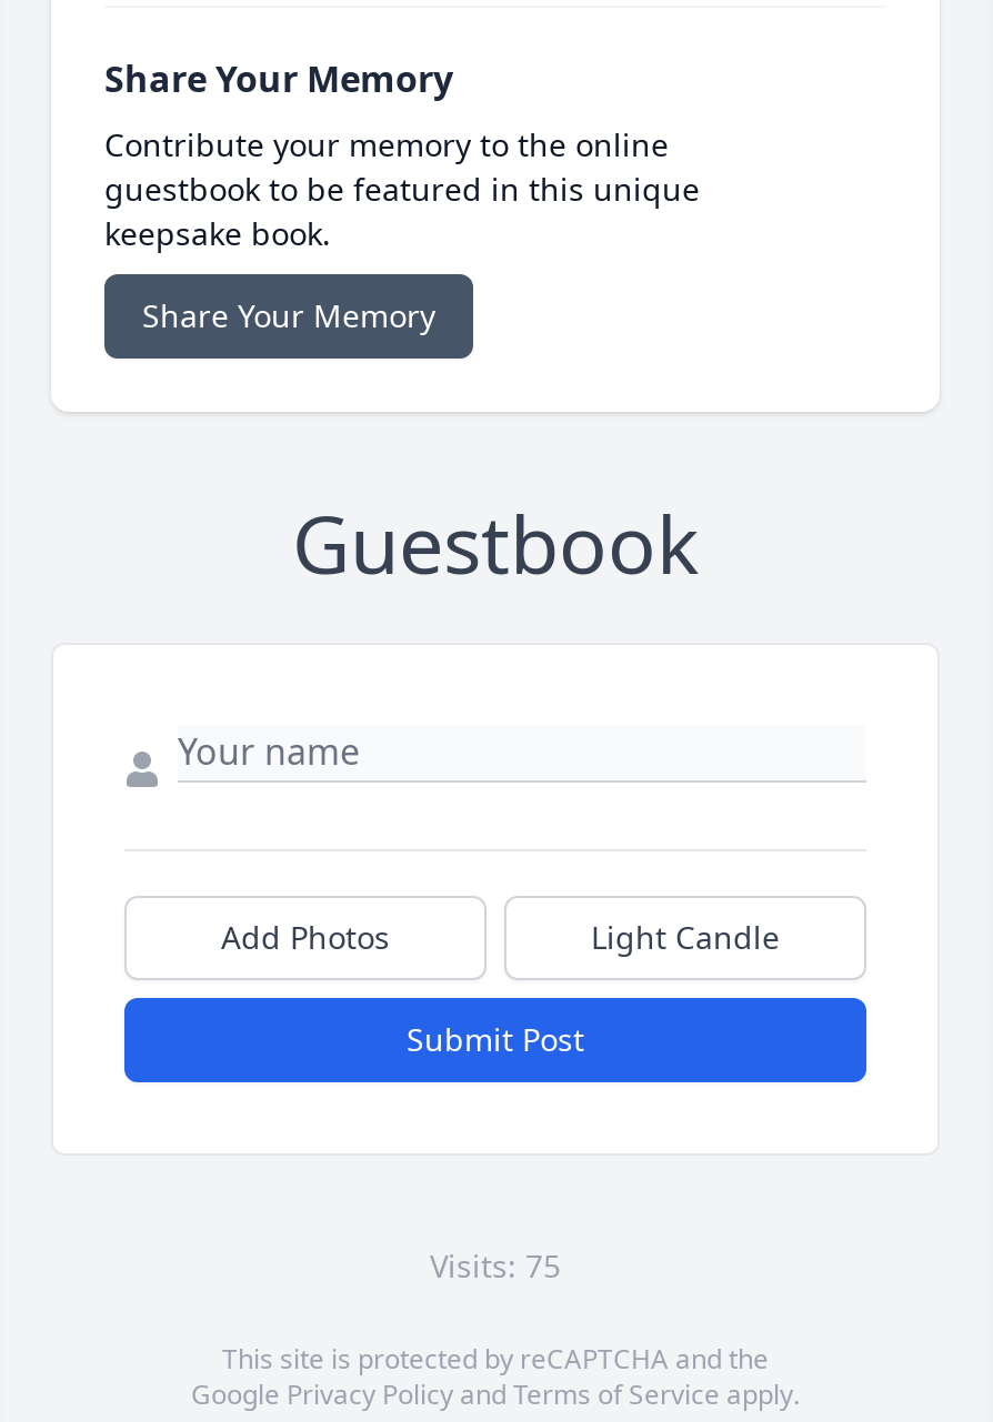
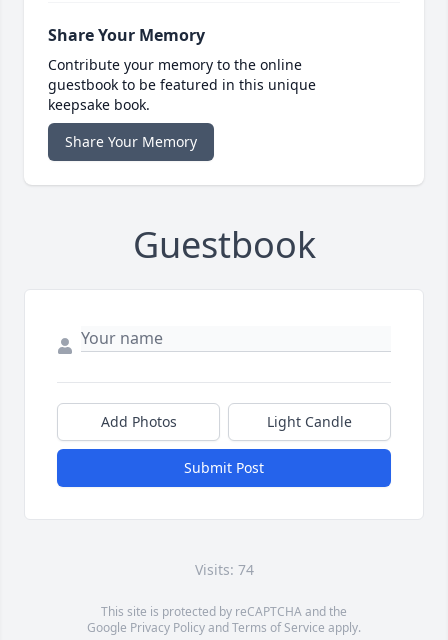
[430,1243,561,1285] Visits: 75 -> [194,559,253,578] Visits: 74

